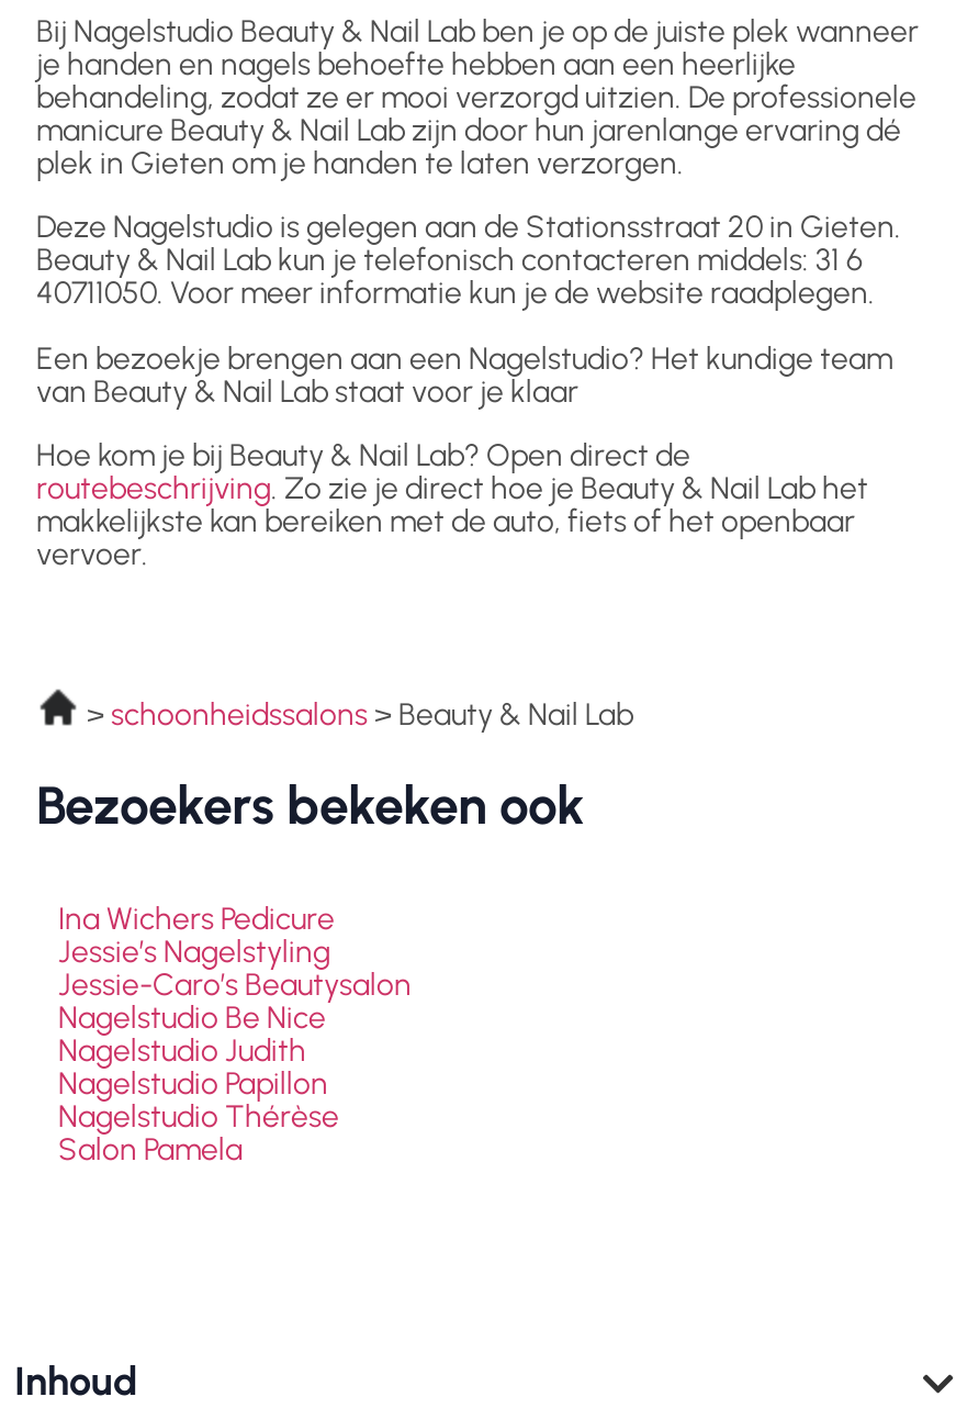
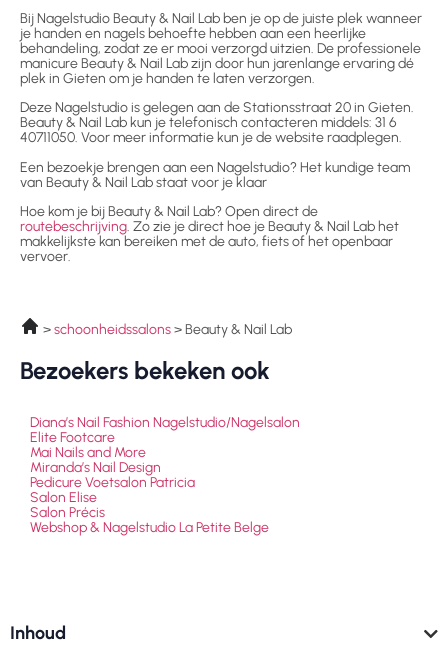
[58,902,412,1170] Ina Wichers Pedicure | Jessie’s Nagelstyling | Jessie-Caro’s Beautysalon | Nagelstudio Be Nice | Nagelstudio Judith | Nagelstudio Papillon | Nagelstudio Thérèse | Salon Pamela -> [30,414,300,536] Diana’s Nail Fashion Nagelstudio/Nagelsalon | Elite Footcare | Mai Nails and More | Miranda’s Nail Design | Pedicure Voetsalon Patricia | Salon Elise | Salon Précis | Webshop & Nagelstudio La Petite Belge

